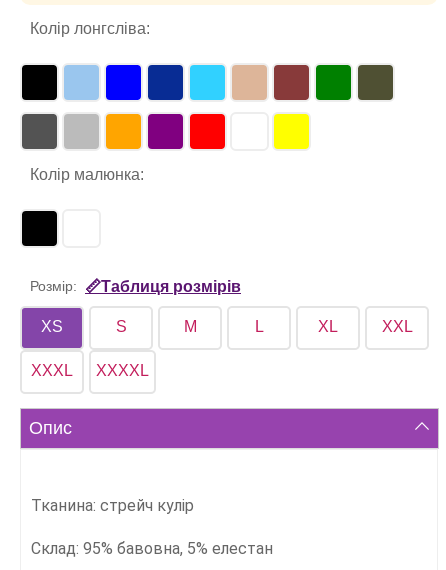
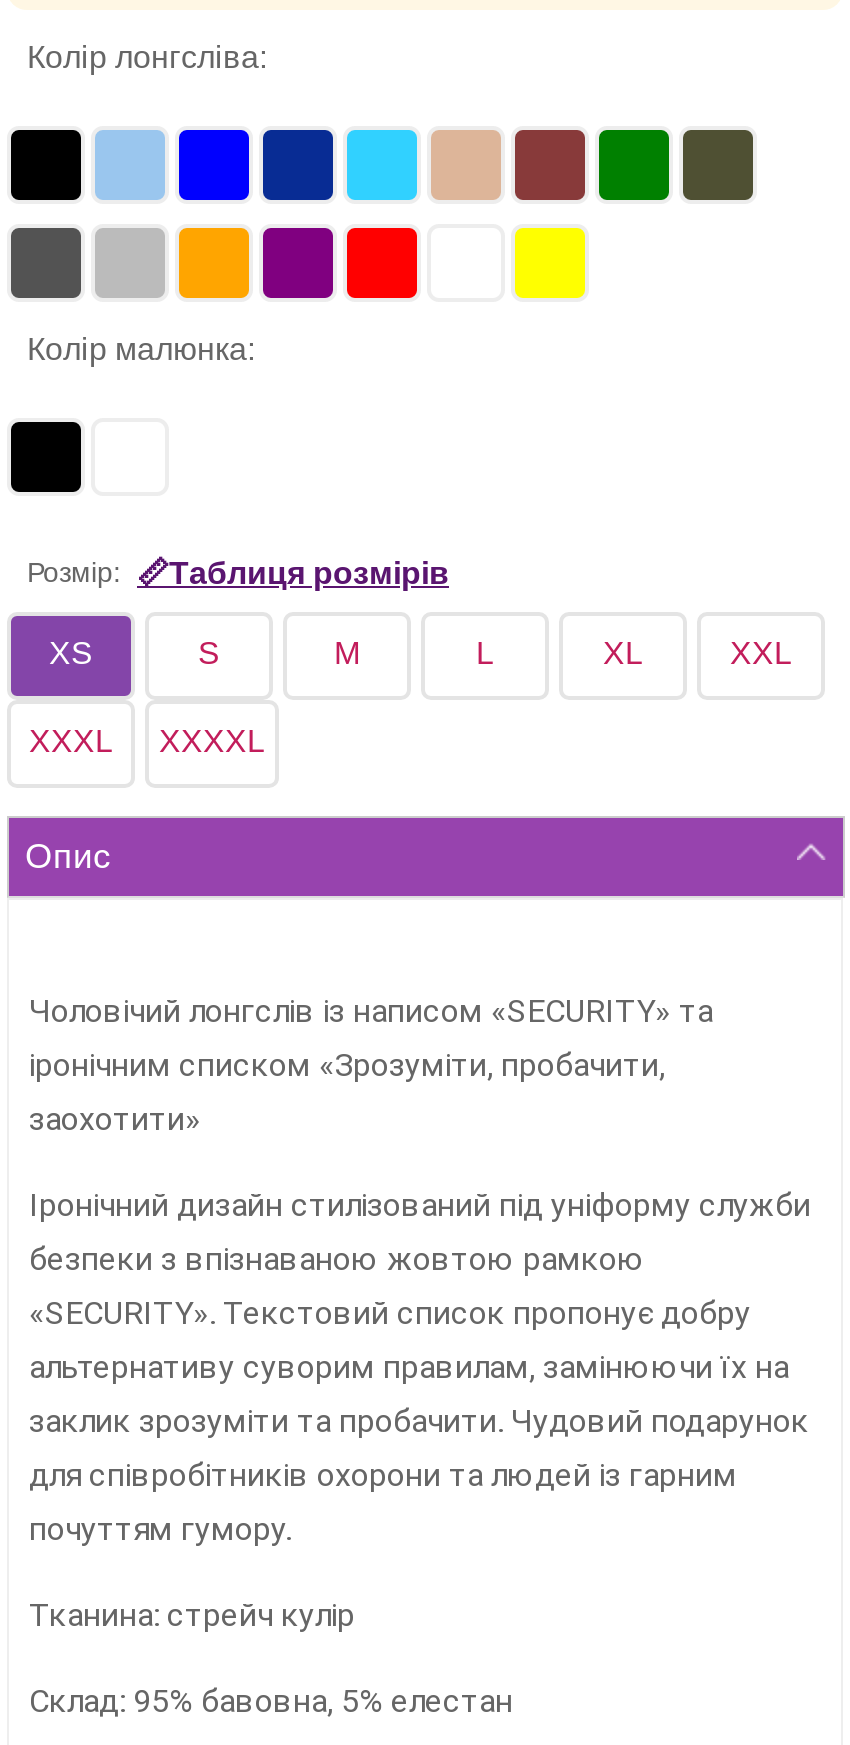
none -> [29,992,811,1548] Чоловічий лонгслів із написом «SECURITY» та | іронічним списком «Зрозуміти, пробачити, | заохотити» | Іронічний дизайн стилізований під уніформу служби | безпеки з впізнаваною жовтою рамкою | «SECURITY». Текстовий список пропонує добру | альтернативу суворим правилам, замінюючи їх на | заклик зрозуміти та пробачити. Чудовий подарунок | для співробітників охорони та людей із гарним | почуттям гумору.

